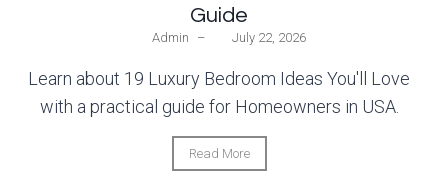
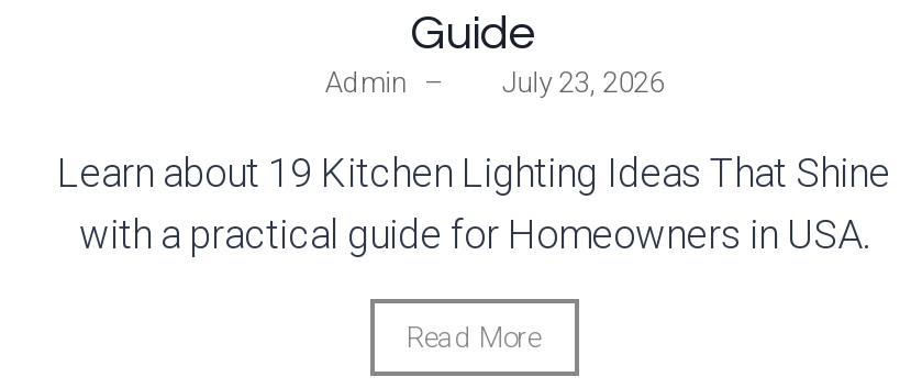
[151,29,306,44] Admin – July 22, 2026 -> [325,65,664,98] Admin – July 23, 2026
[28,67,410,88] Learn about 19 Luxury Bedroom Ideas You'll Love -> [57,148,890,195] Learn about 19 Kitchen Lighting Ideas That Shine

